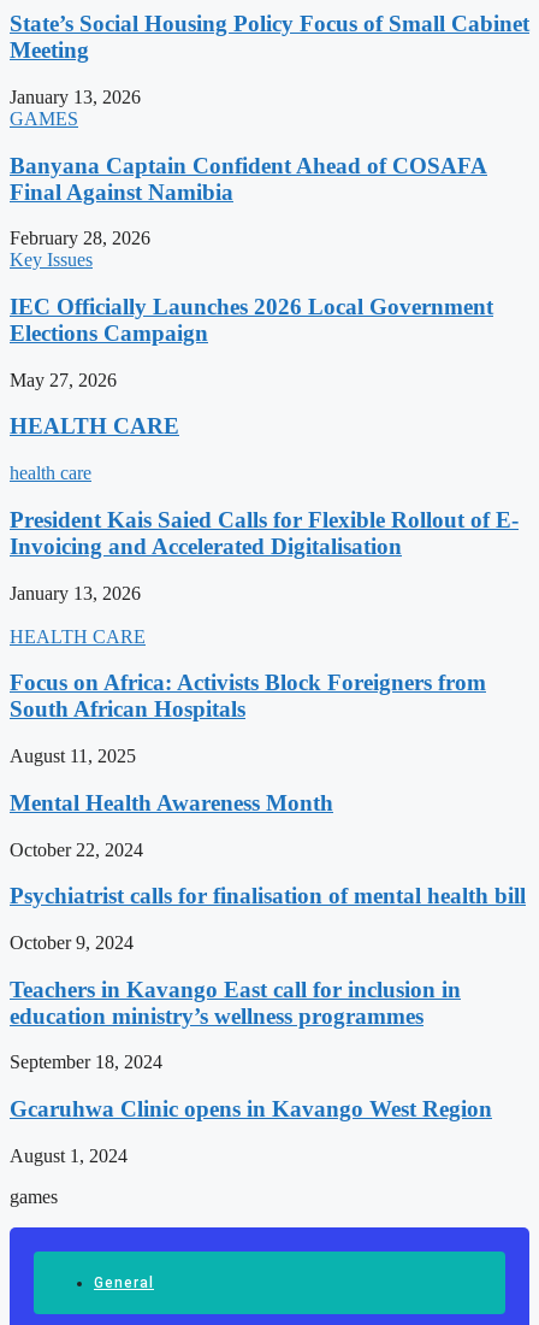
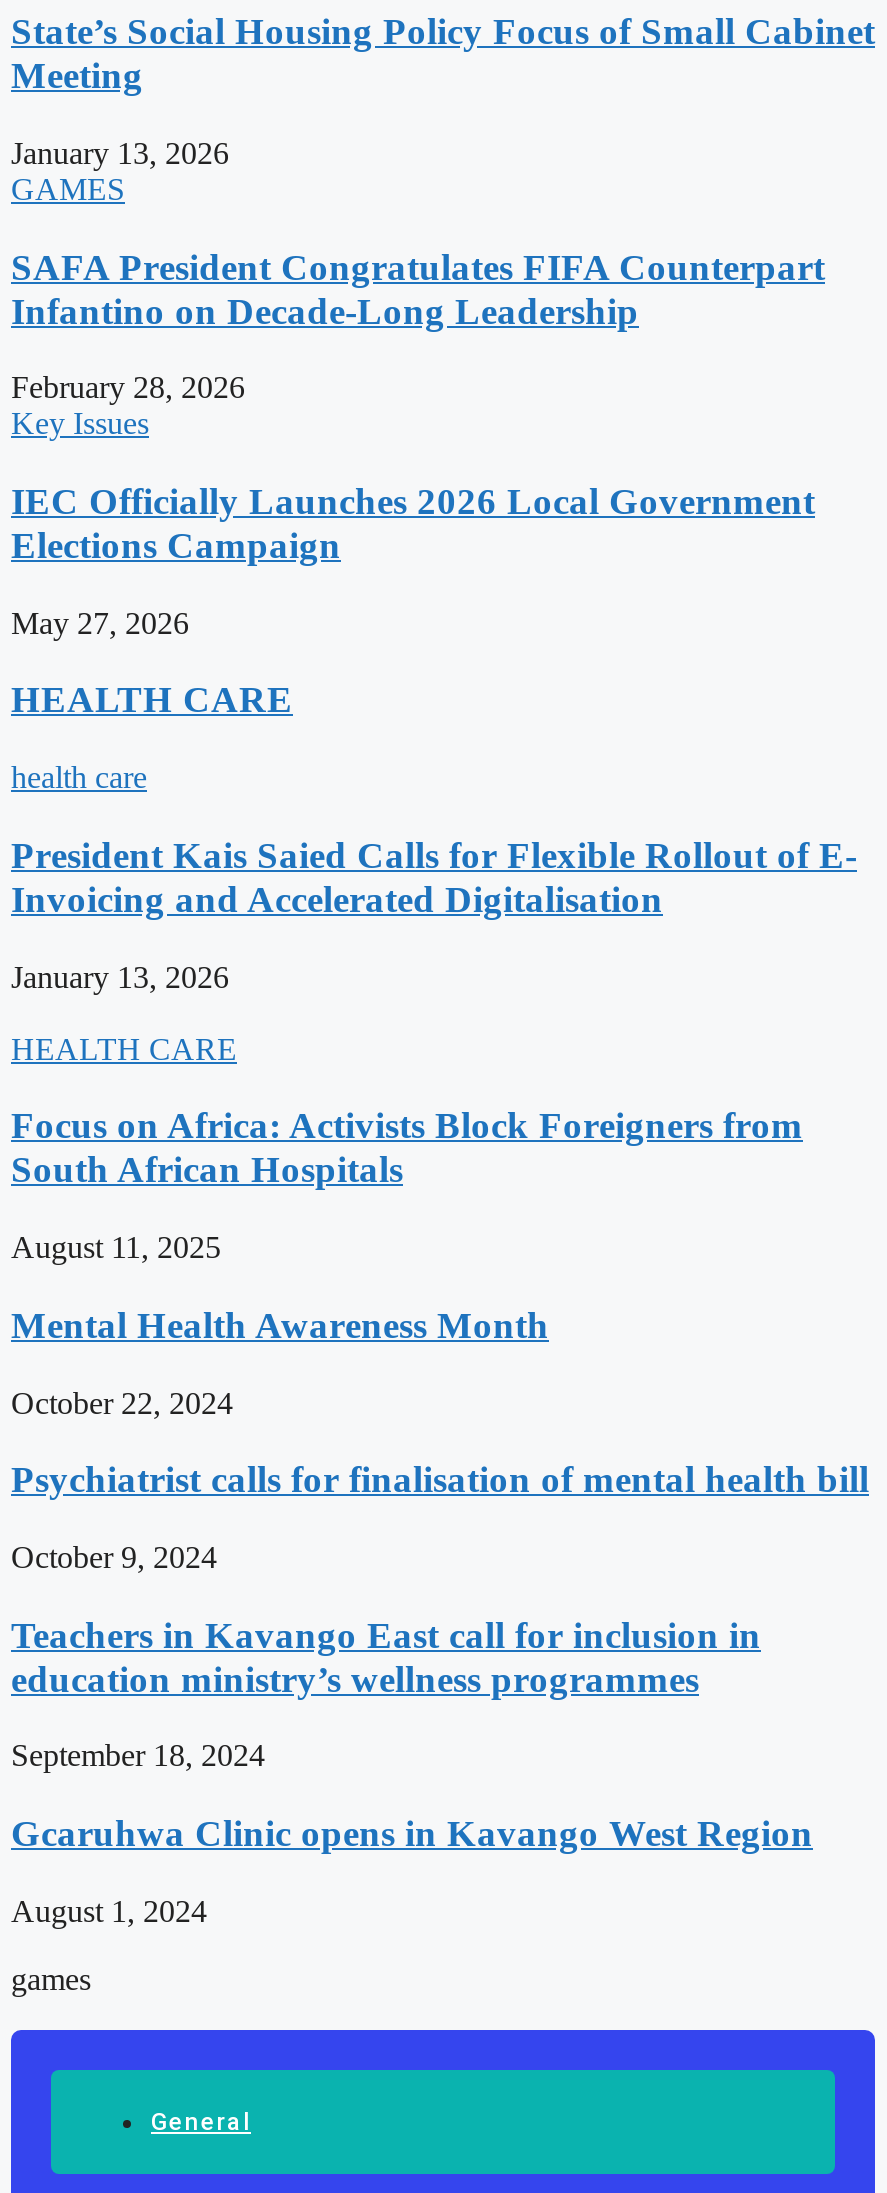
[10,152,487,204] Banyana Captain Confident Ahead of COSAFA | Final Against Namibia -> [11,245,825,331] SAFA President Congratulates FIFA Counterpart | Infantino on Decade-Long Leadership

